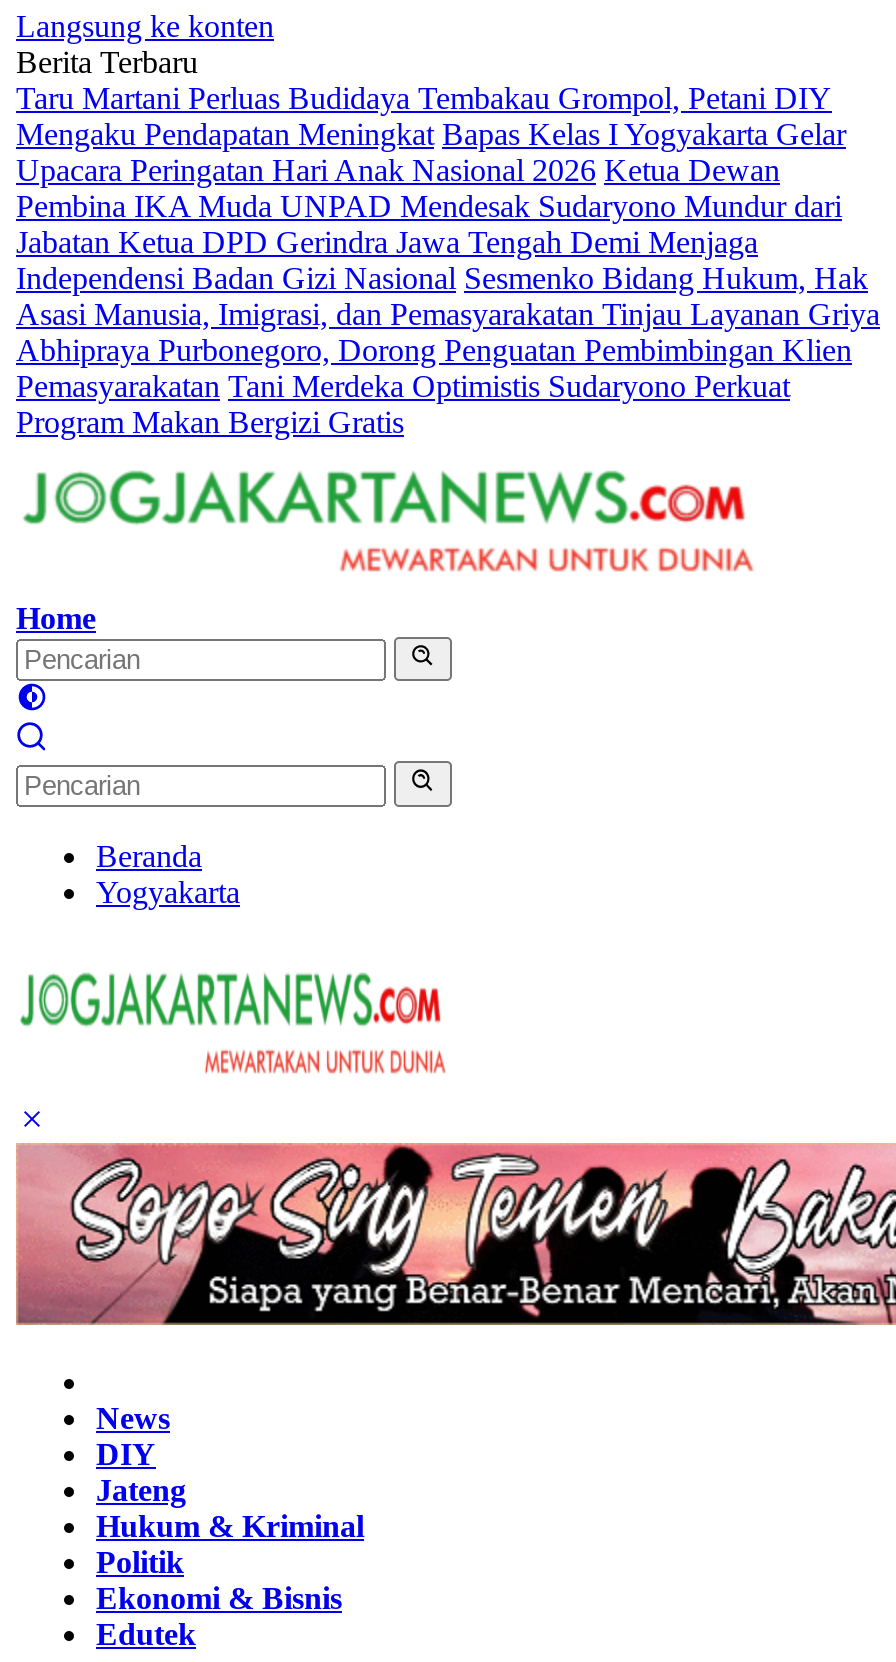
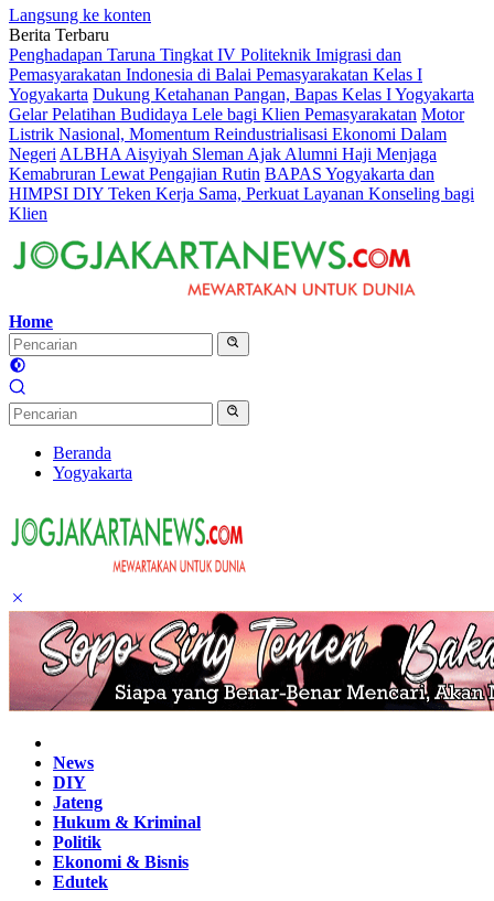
[16,81,880,439] Taru Martani Perluas Budidaya Tembakau Grompol, Petani DIY | Mengaku Pendapatan Meningkat Bapas Kelas I Yogyakarta Gelar | Upacara Peringatan Hari Anak Nasional 2026 Ketua Dewan | Pembina IKA Muda UNPAD Mendesak Sudaryono Mundur dari | Jabatan Ketua DPD Gerindra Jawa Tengah Demi Menjaga | Independensi Badan Gizi Nasional Sesmenko Bidang Hukum, Hak | Asasi Manusia, Imigrasi, dan Pemasyarakatan Tinjau Layanan Griya | Abhipraya Purbonegoro, Dorong Penguatan Pembimbingan Klien | Pemasyarakatan Tani Merdeka Optimistis Sudaryono Perkuat | Program Makan Bergizi Gratis -> [9,45,474,223] Penghadapan Taruna Tingkat IV Politeknik Imigrasi dan | Pemasyarakatan Indonesia di Balai Pemasyarakatan Kelas I | Yogyakarta Dukung Ketahanan Pangan, Bapas Kelas I Yogyakarta | Gelar Pelatihan Budidaya Lele bagi Klien Pemasyarakatan Motor | Listrik Nasional, Momentum Reindustrialisasi Ekonomi Dalam | Negeri ALBHA Aisyiyah Sleman Ajak Alumni Haji Menjaga | Kemabruran Lewat Pengajian Rutin BAPAS Yogyakarta dan | HIMPSI DIY Teken Kerja Sama, Perkuat Layanan Konseling bagi | Klien

